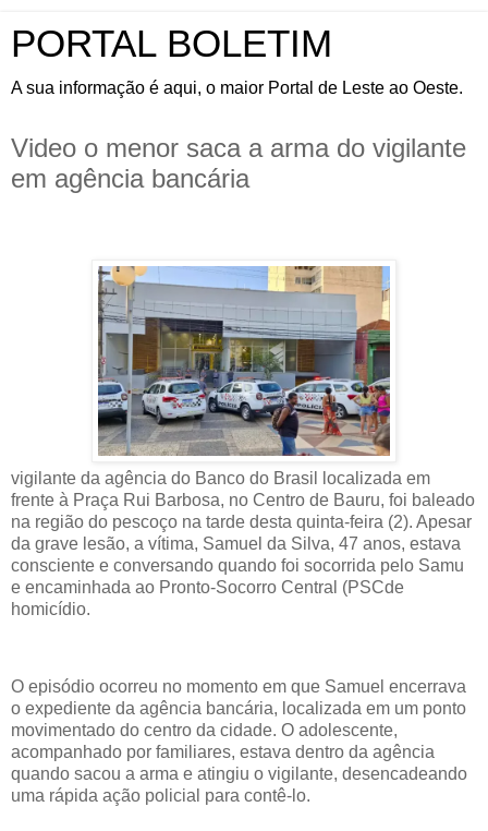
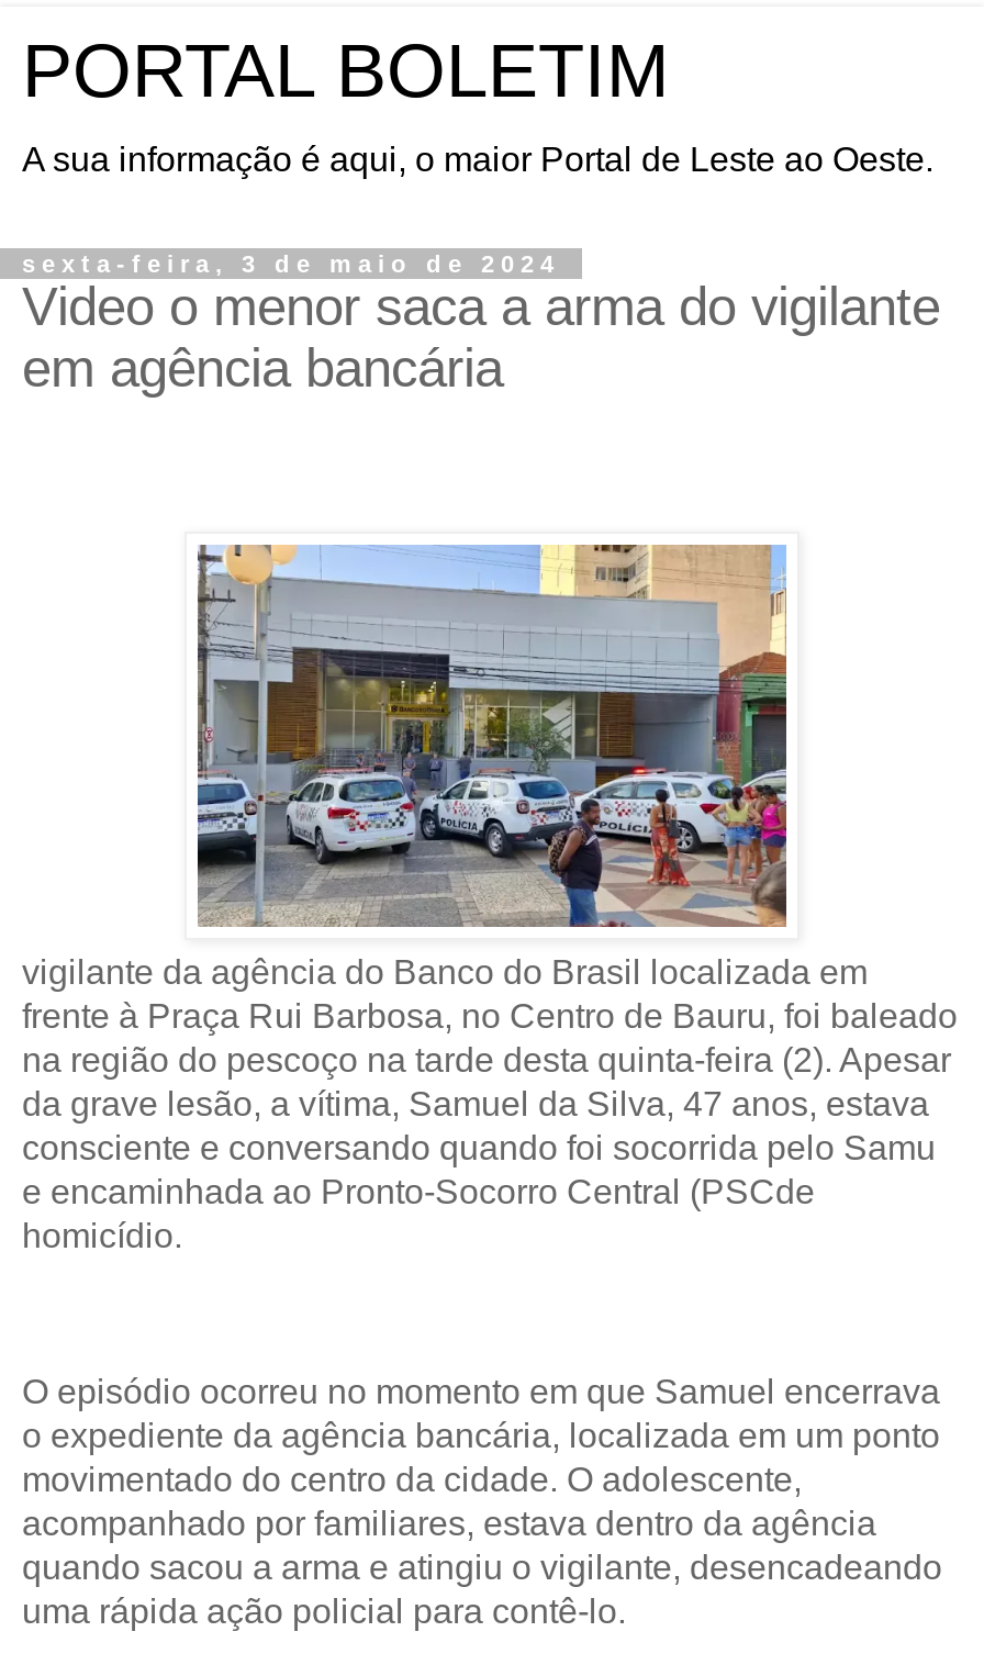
none -> [22,250,560,277] sexta-feira, 3 de maio de 2024

